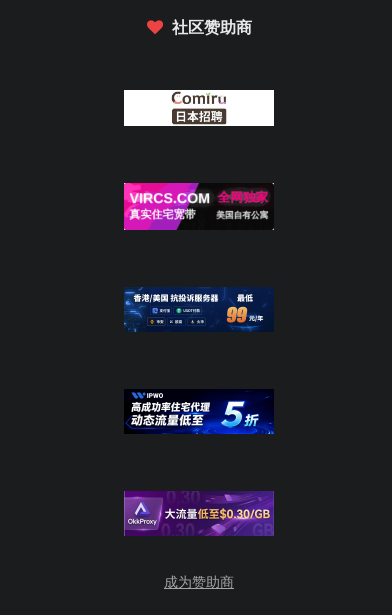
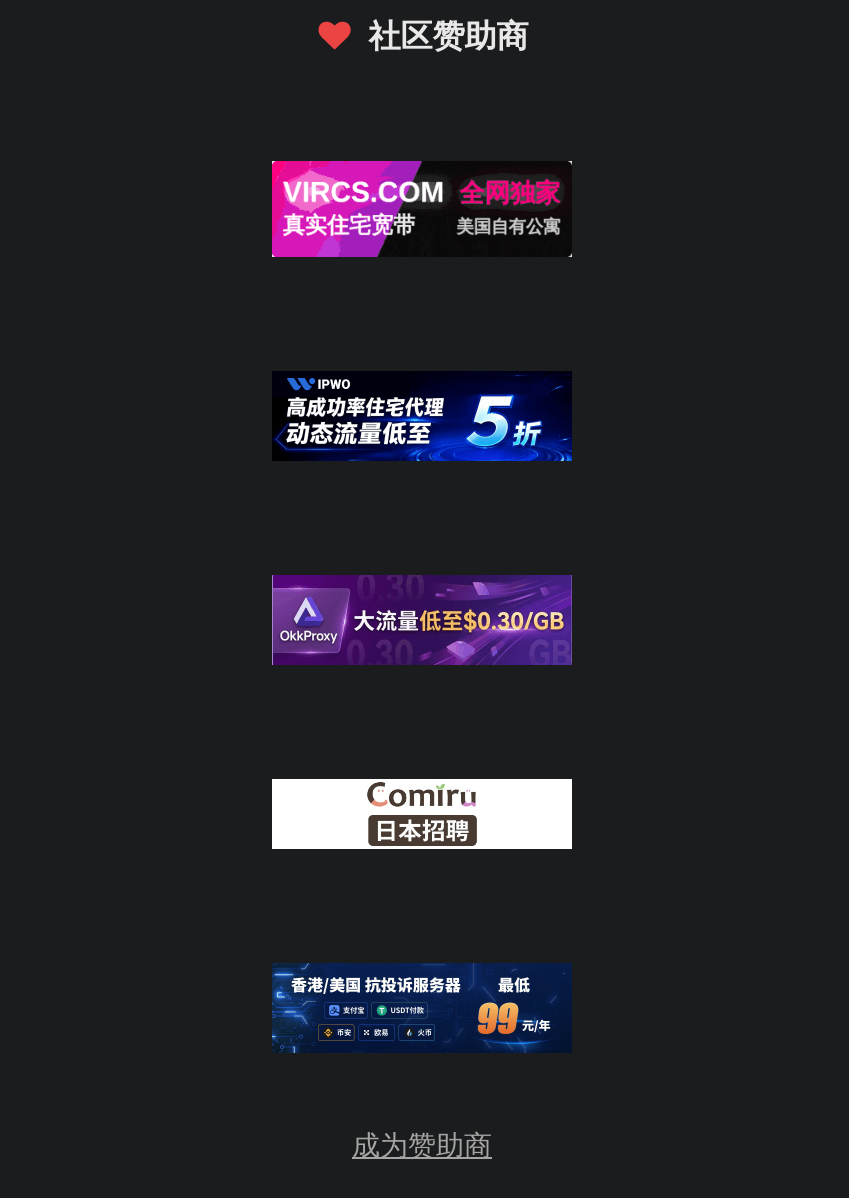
[123,89,275,138] [image] -> [270,159,572,259] [image]
[123,182,274,240] [image] -> [272,347,574,463] [image]
[124,287,274,342] [image] -> [270,557,574,667] [image]
[124,392,275,435] [image] -> [270,767,574,851] [image]
[123,491,275,537] [image] -> [272,963,572,1053] [image]

